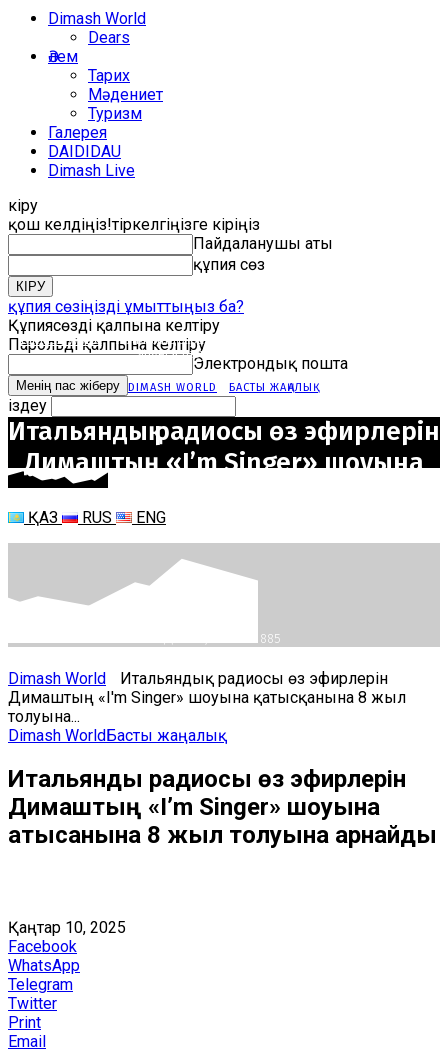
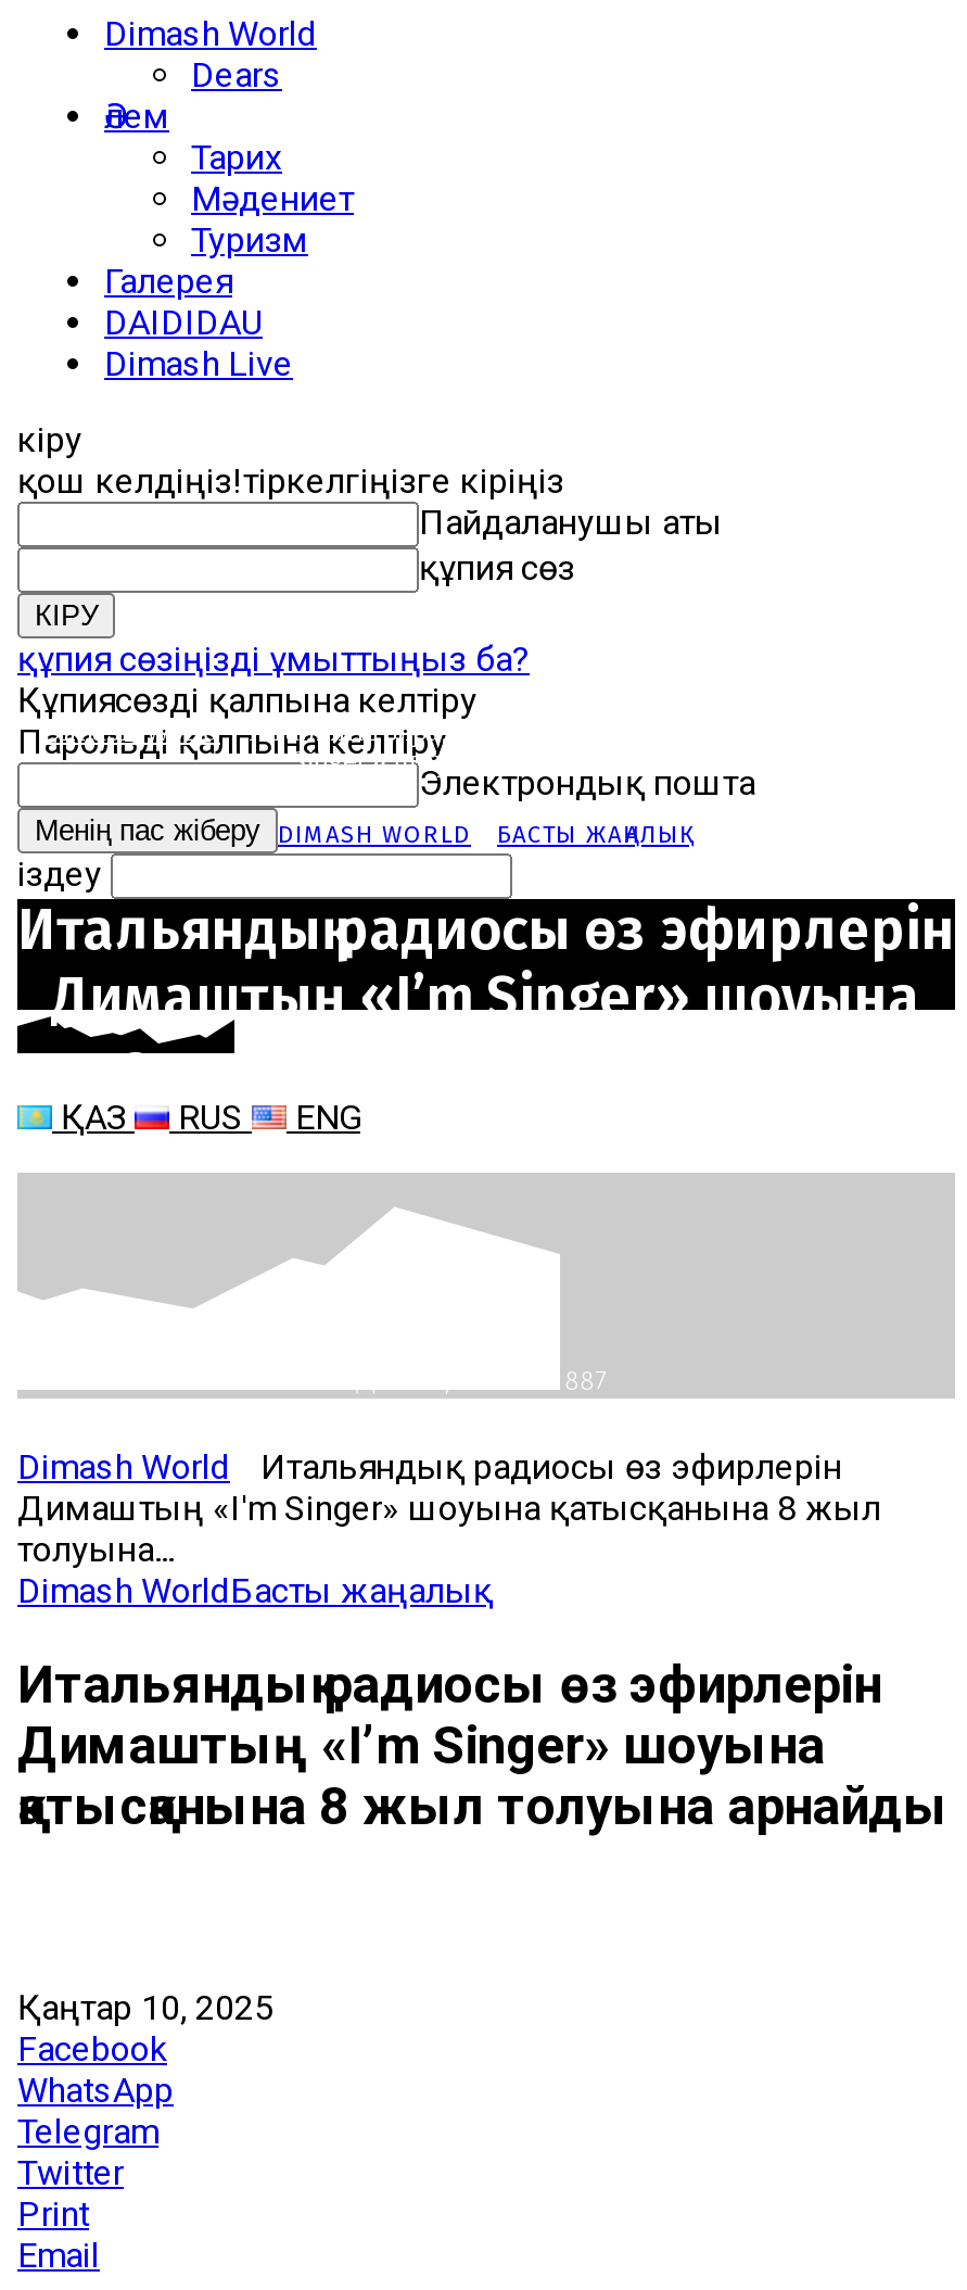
[259,632,279,646] 885 -> [564,1365,606,1396] 887

